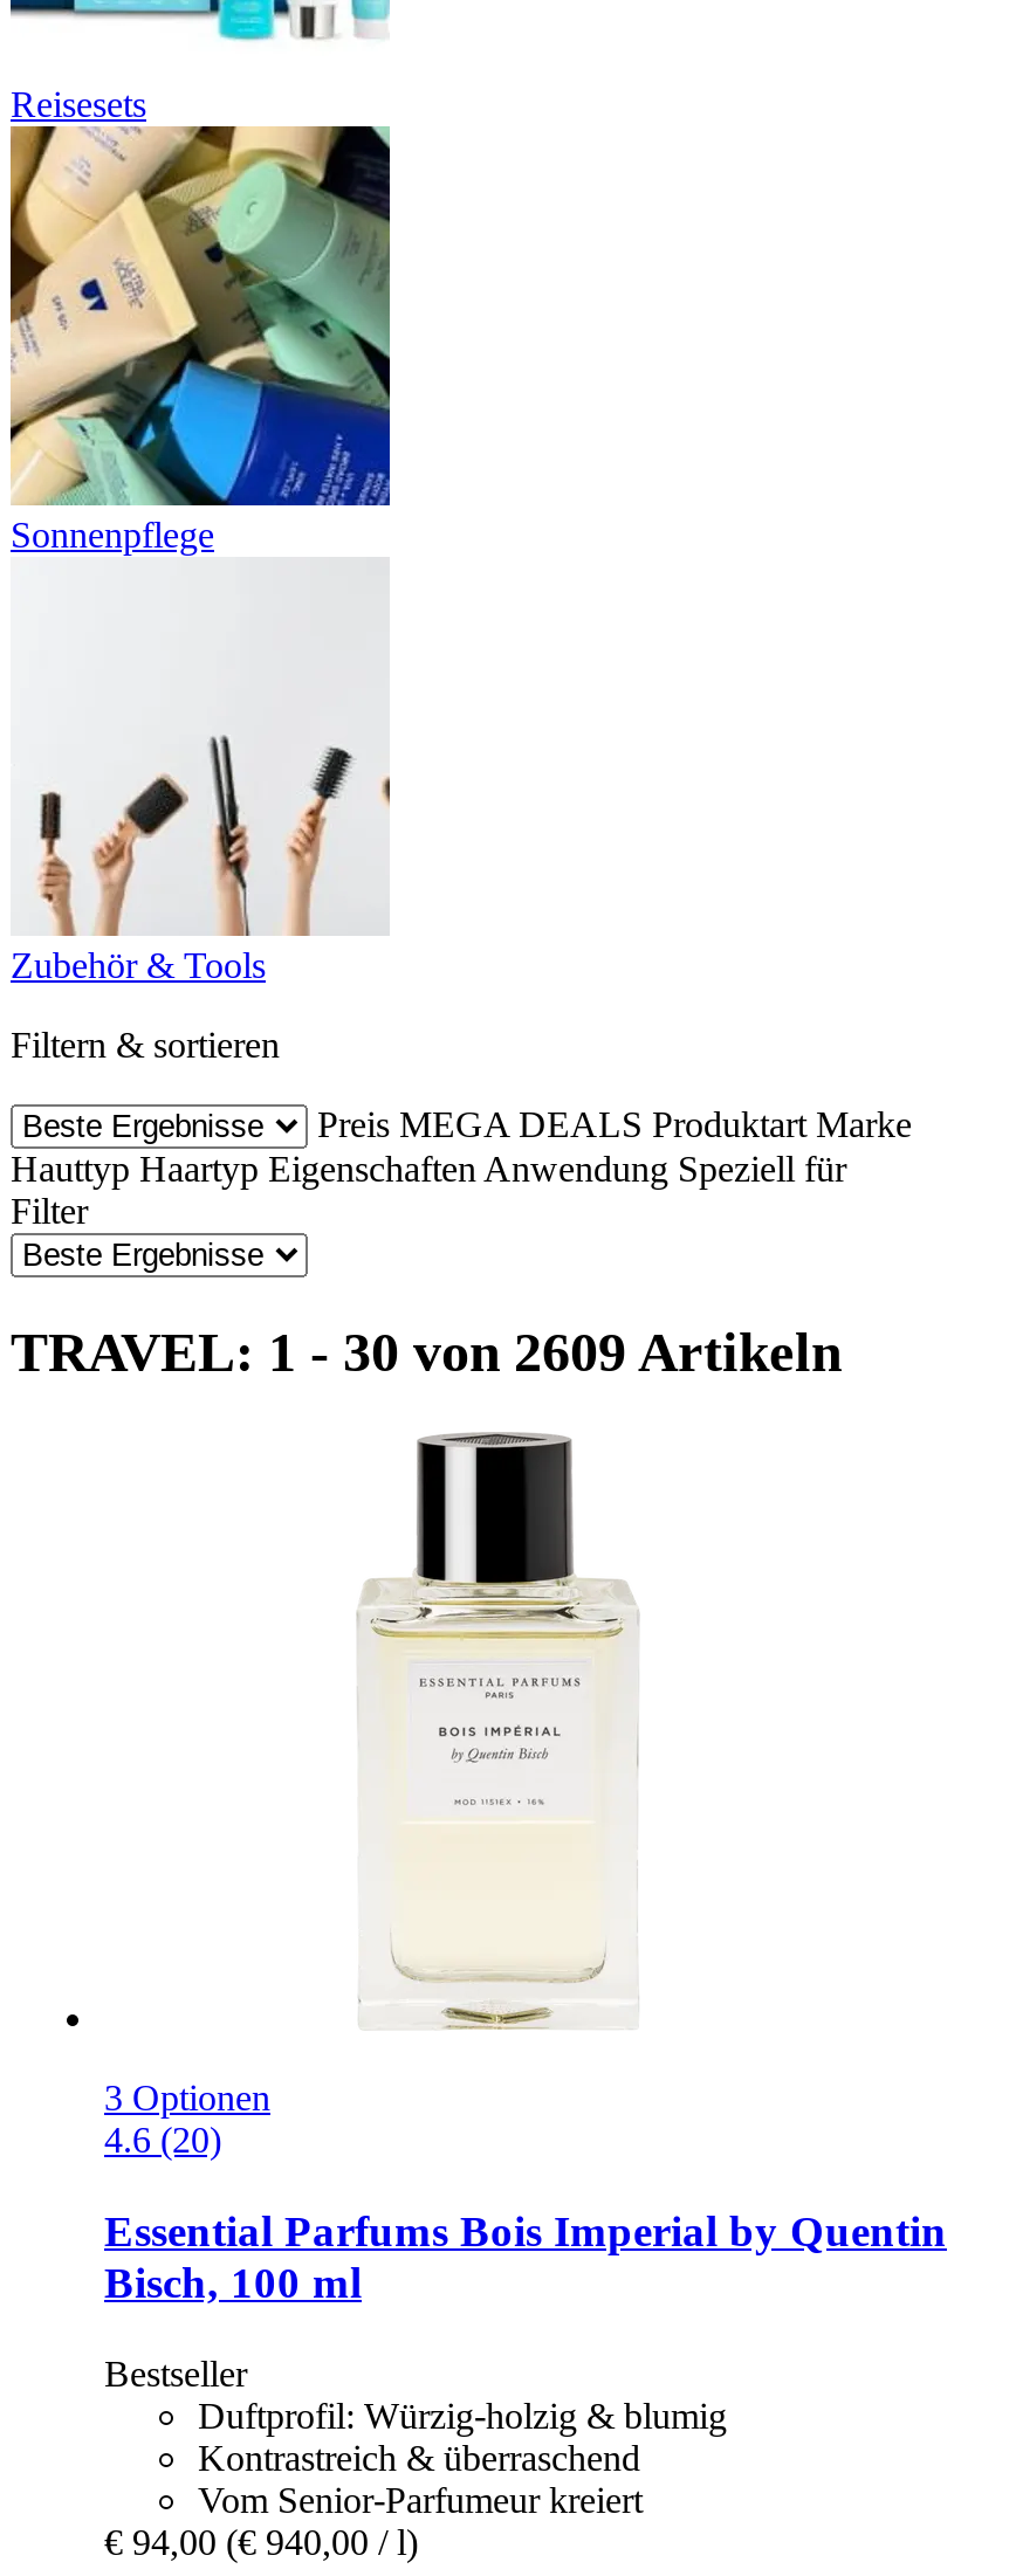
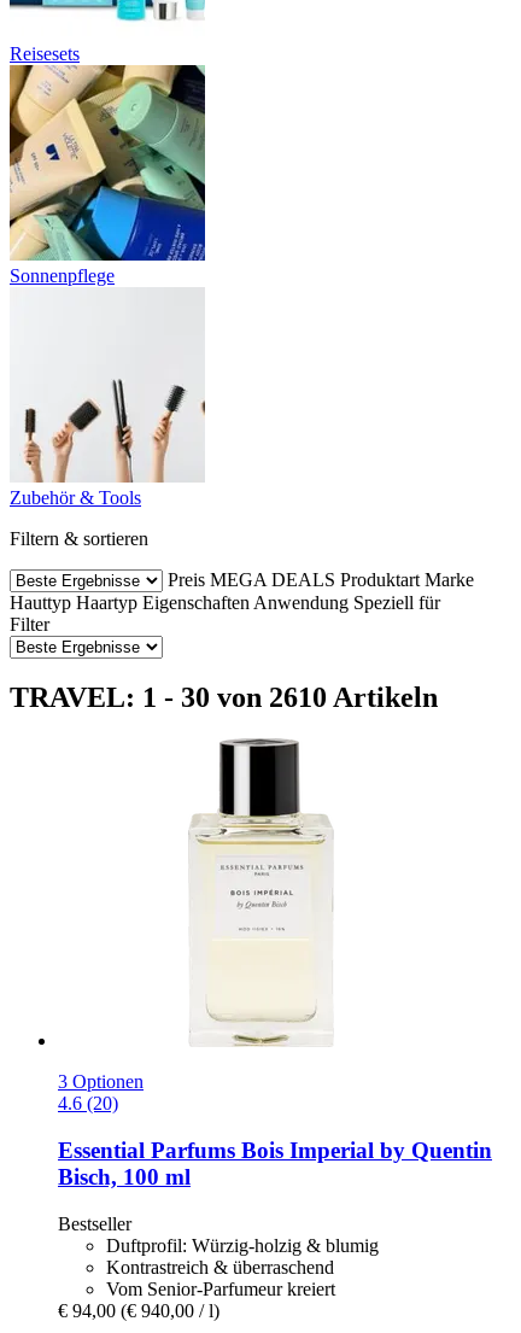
[11,1323,842,1384] TRAVEL: 1 - 30 von 2609 Artikeln -> [10,682,438,713] TRAVEL: 1 - 30 von 2610 Artikeln

